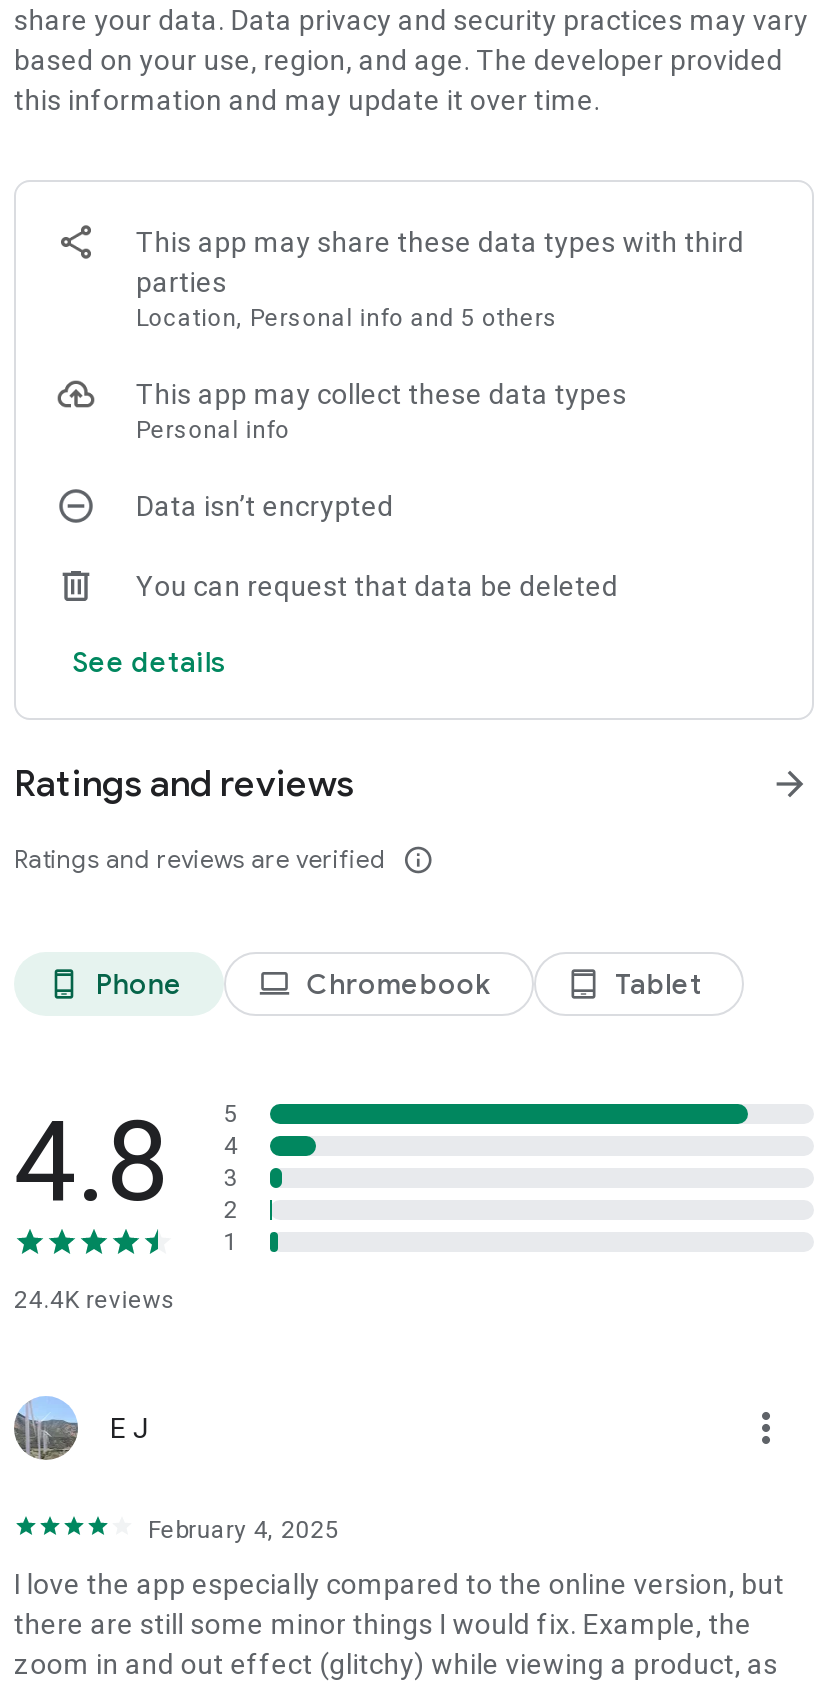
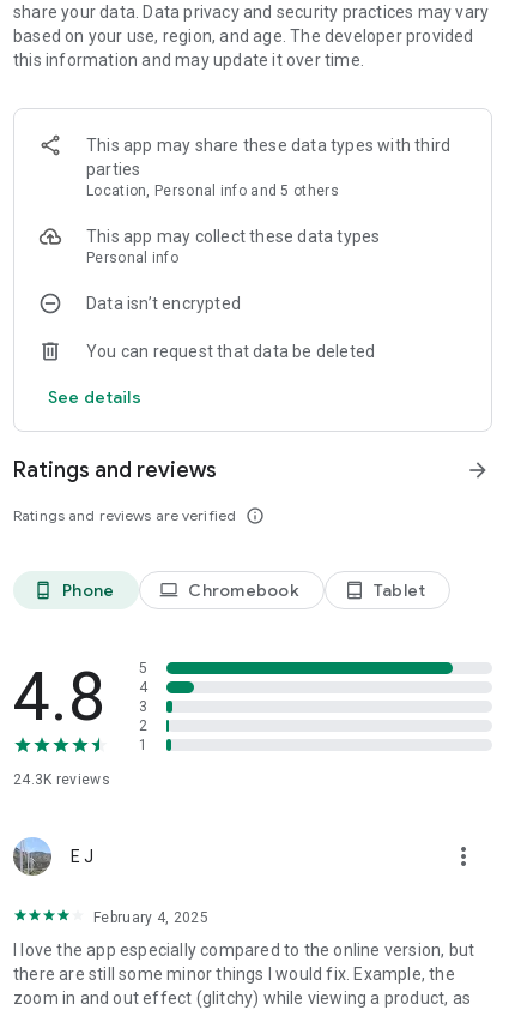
[14,1286,176,1314] 24.4K reviews -> [13,771,110,788] 24.3K reviews

